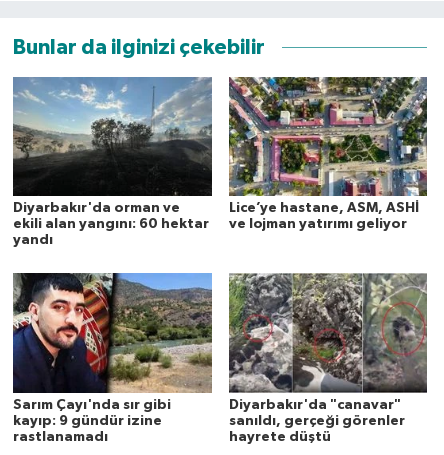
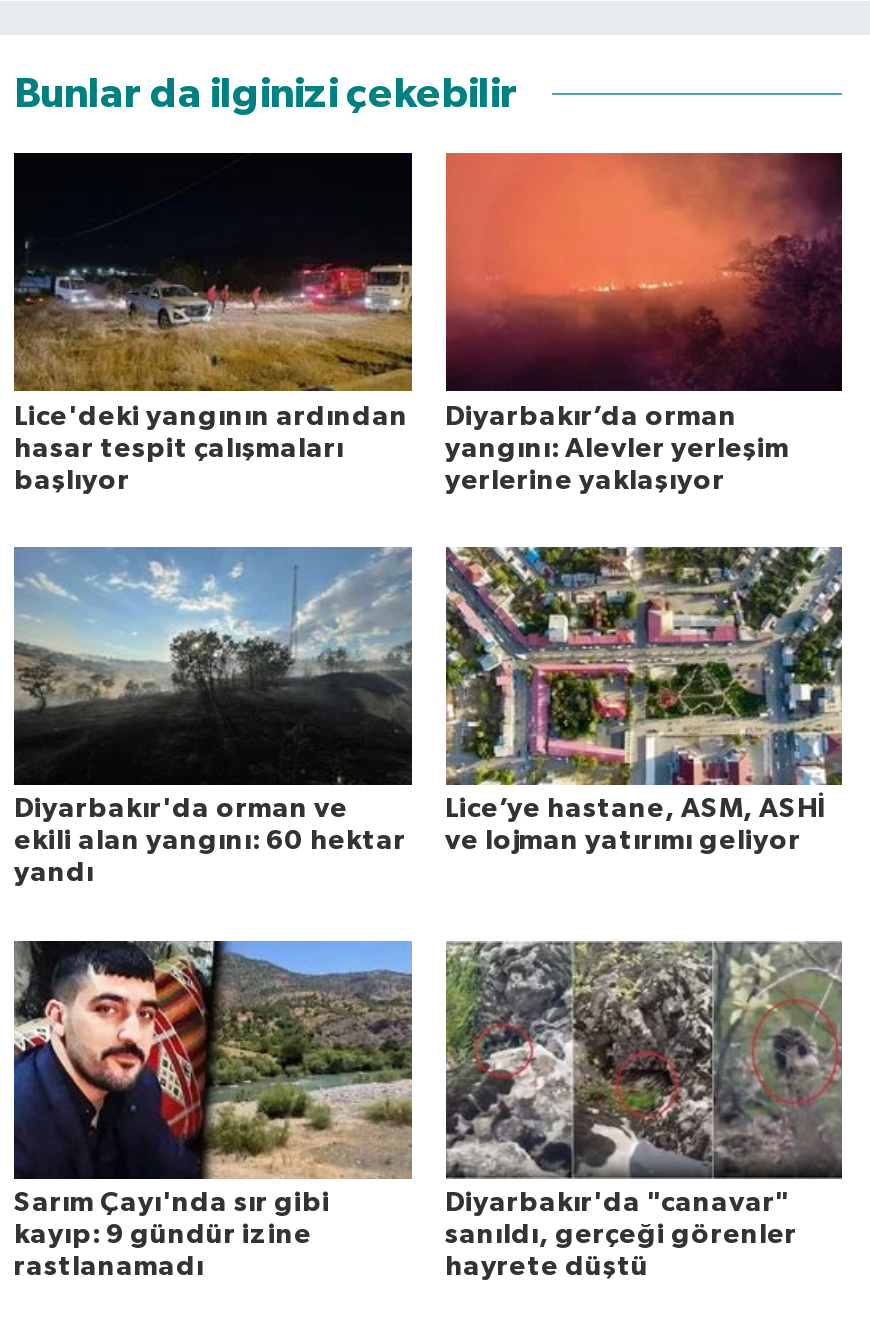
none -> [12,152,414,494] [image] | Lice'deki yangının ardından | hasar tespit çalışmaları | başlıyor
none -> [444,150,844,494] [image] | Diyarbakır’da orman | yangını: Alevler yerleşim | yerlerine yaklaşıyor

